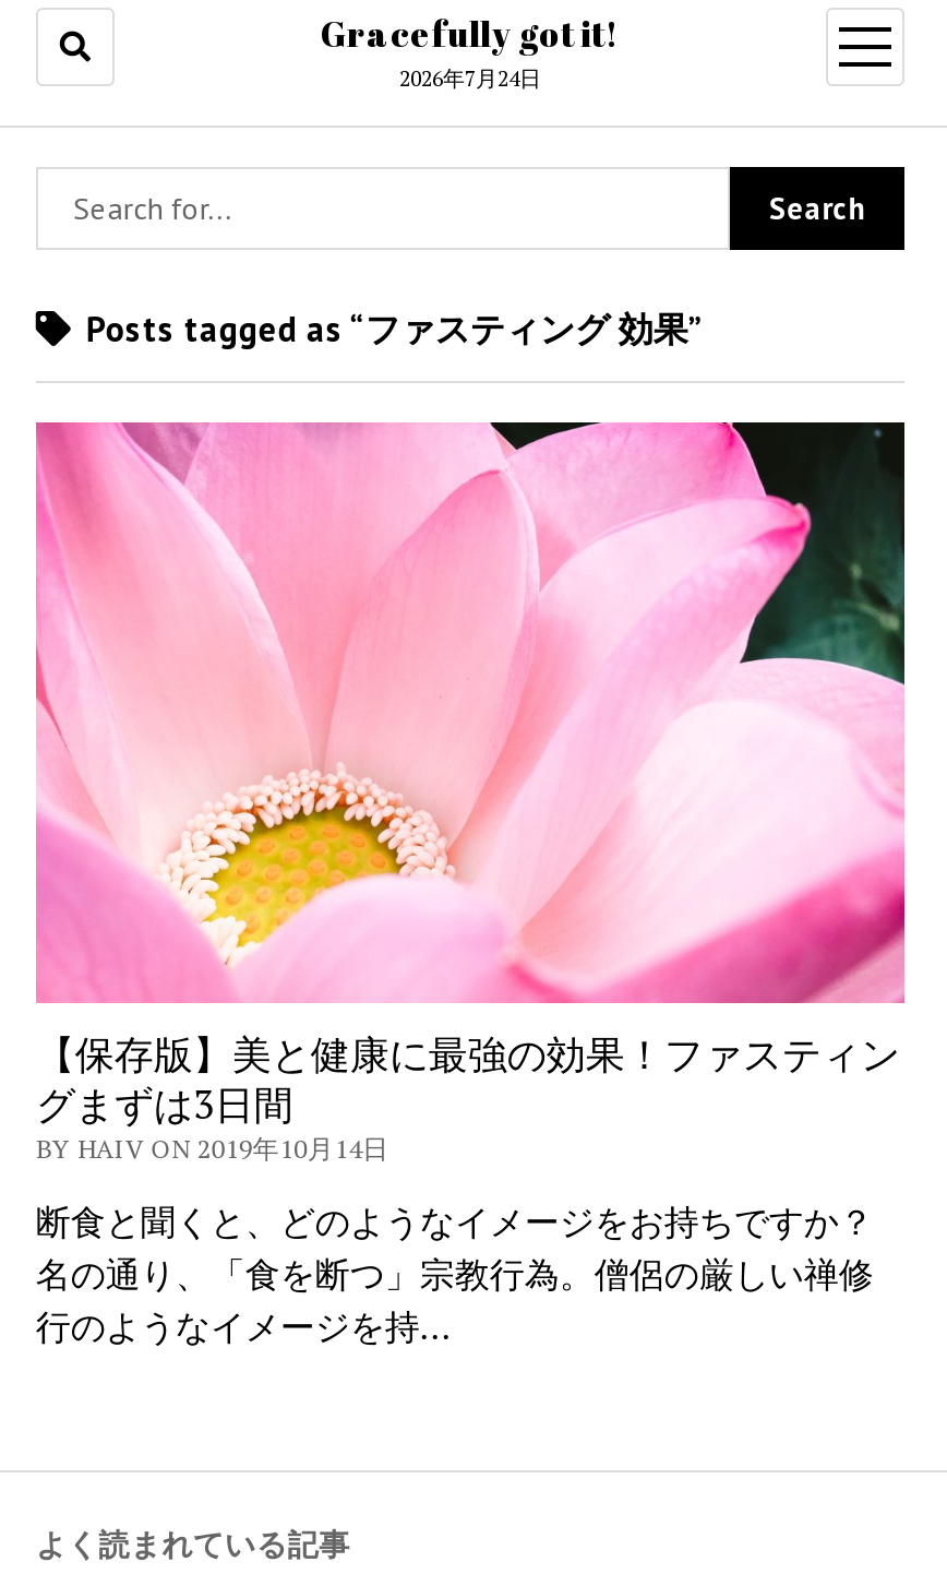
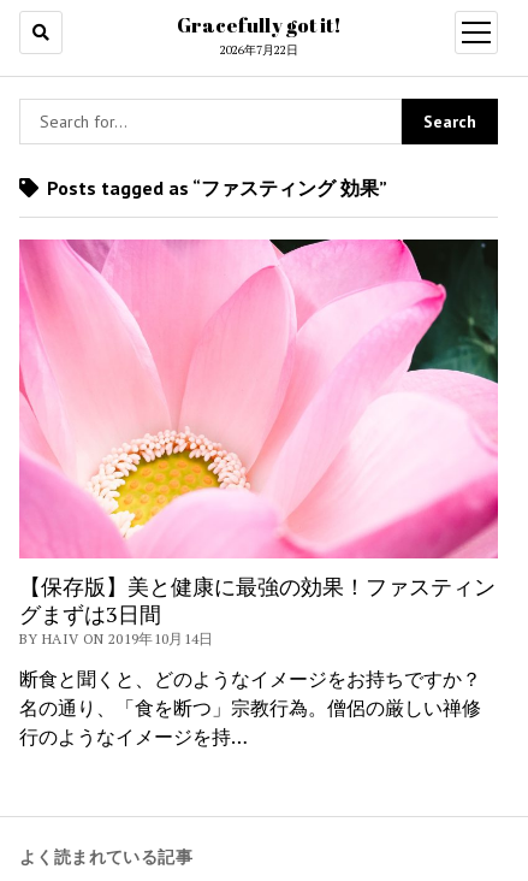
[399,64,541,93] 2026年7月24日 -> [219,42,298,58] 2026年7月22日

